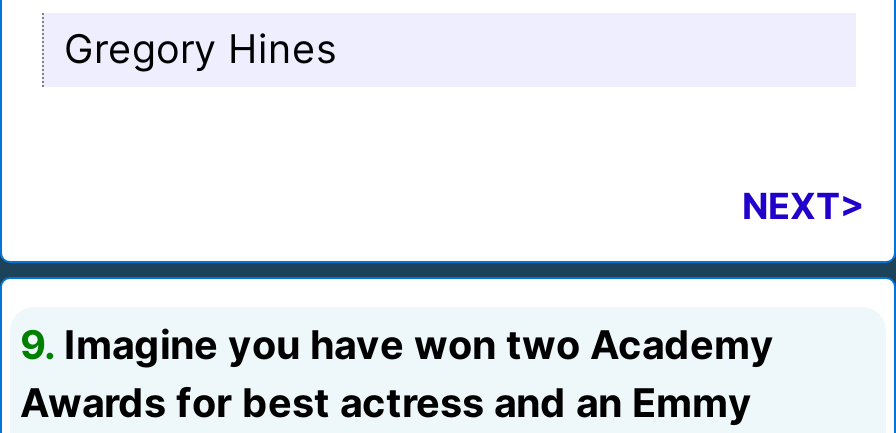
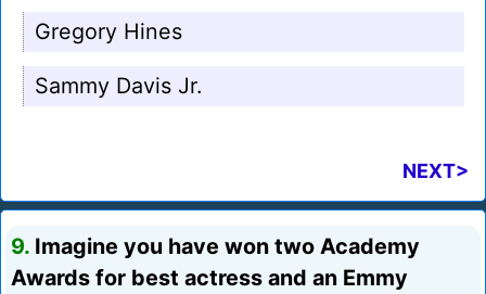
none -> [35,73,202,99] Sammy Davis Jr.

